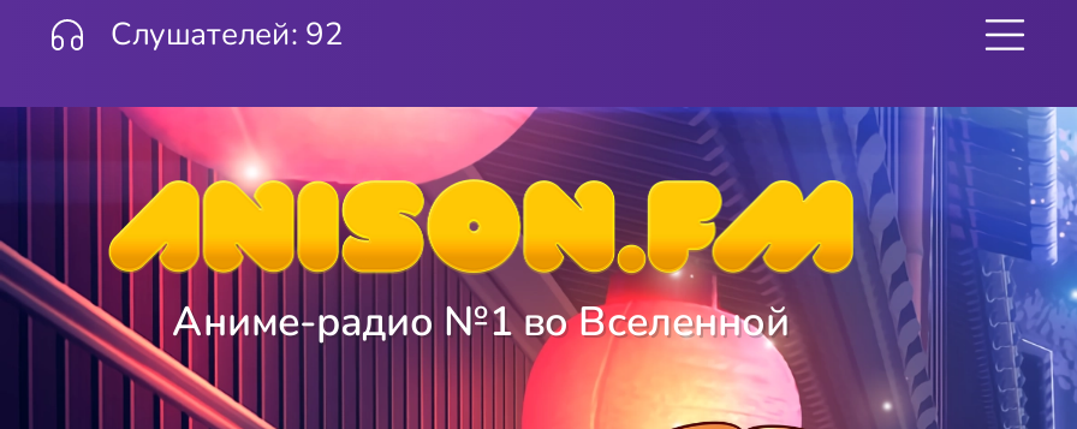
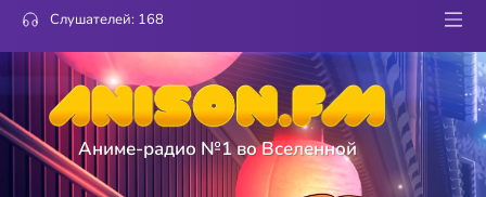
[111,12,344,55] Слушателей: 92 -> [50,9,164,29] Слушателей: 168

